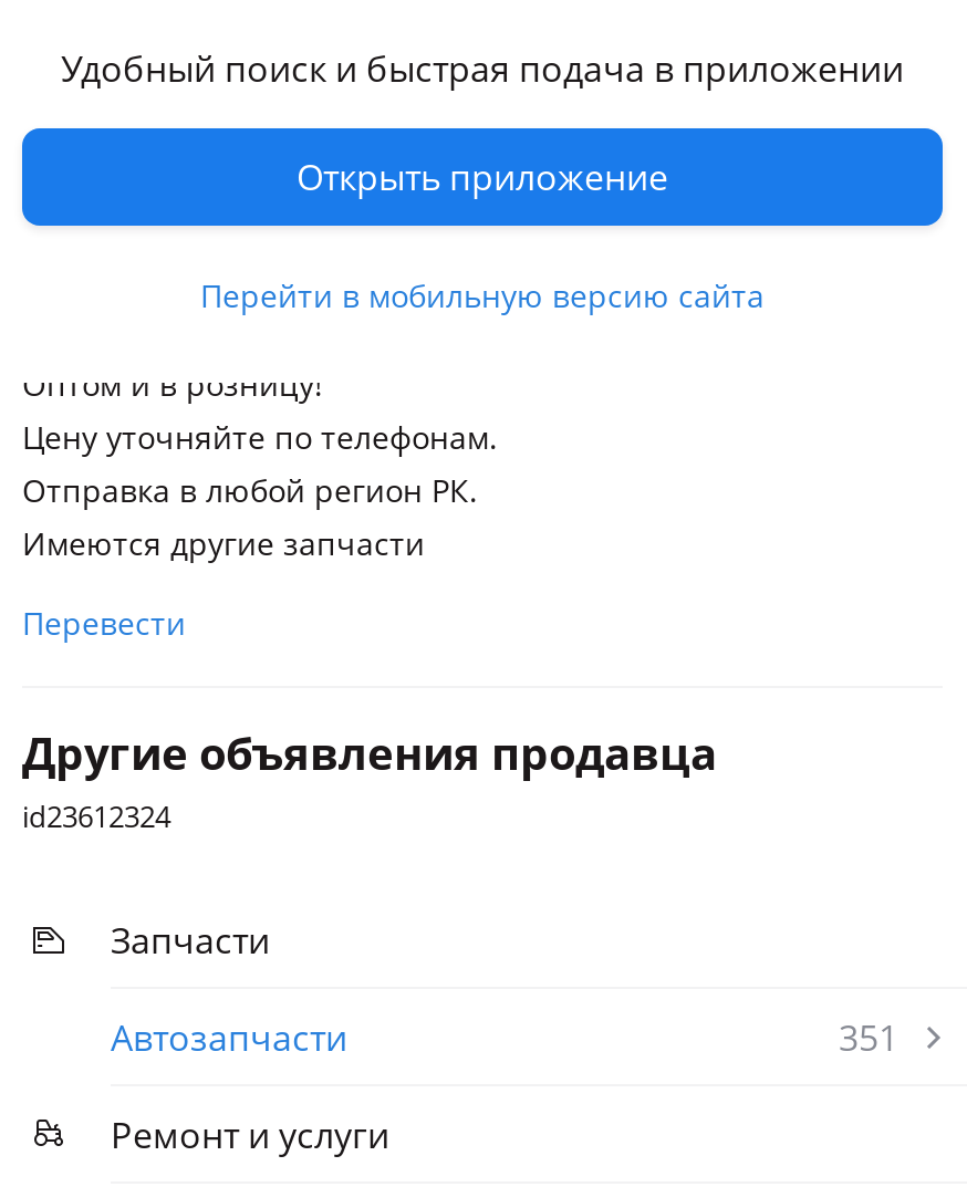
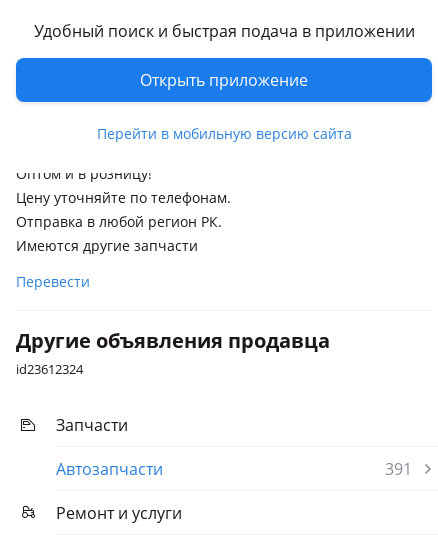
[839,1013,898,1062] 351 -> [385,458,412,480] 391

